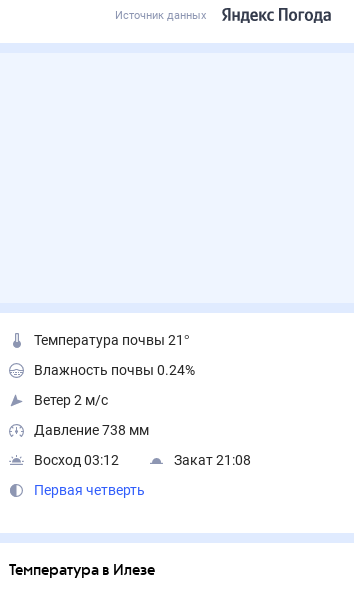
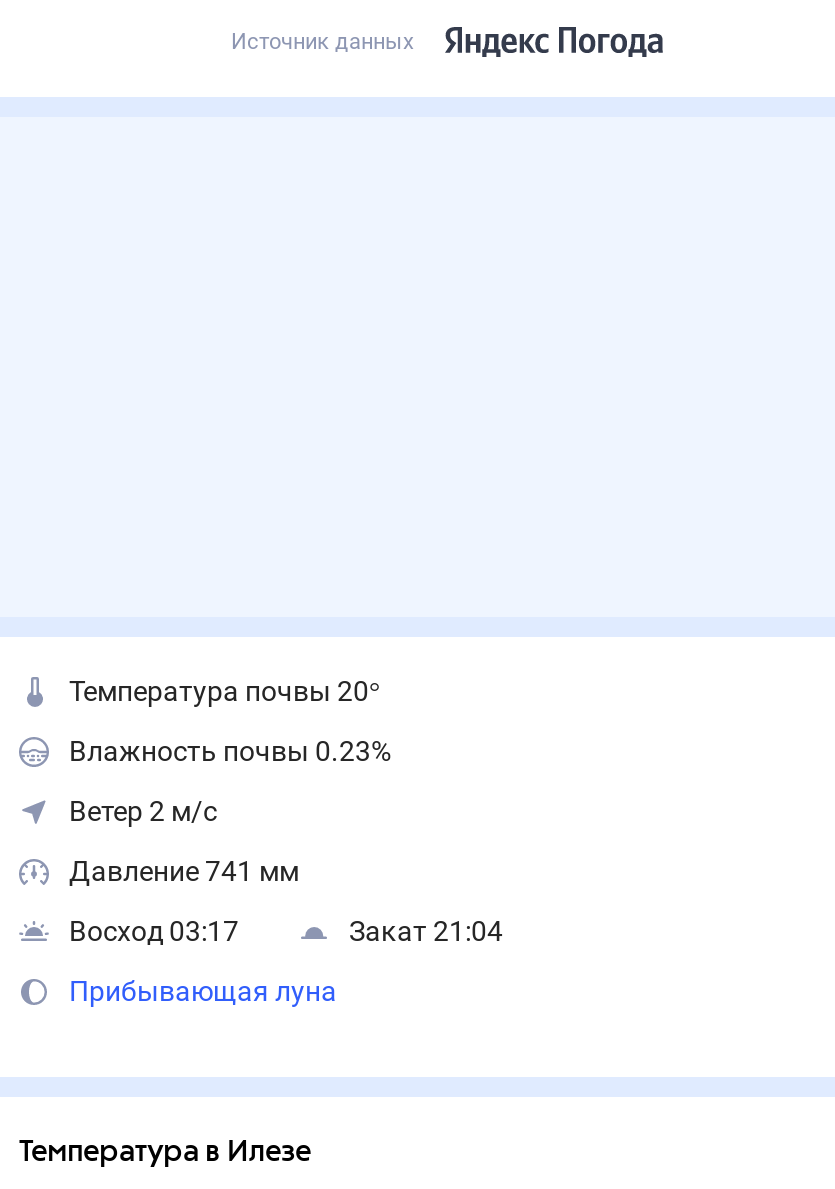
[34,332,190,348] Температура почвы 21° -> [69,675,381,707] Температура почвы 20°
[34,362,195,378] Влажность почвы 0.24% -> [69,735,391,767] Влажность почвы 0.23%
[34,422,149,438] Давление 738 мм -> [69,855,299,887] Давление 741 мм
[34,452,251,468] Восход 03:12 | Закат 21:08 -> [69,915,503,947] Восход 03:17 | Закат 21:04
[34,482,145,498] Первая четверть -> [69,975,337,1007] Прибывающая луна

